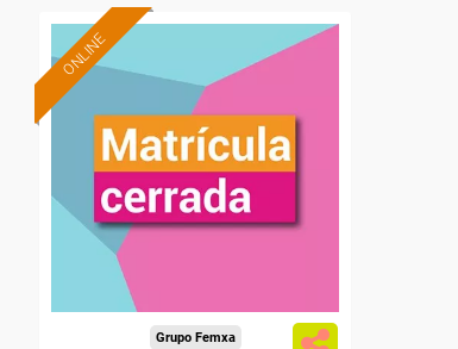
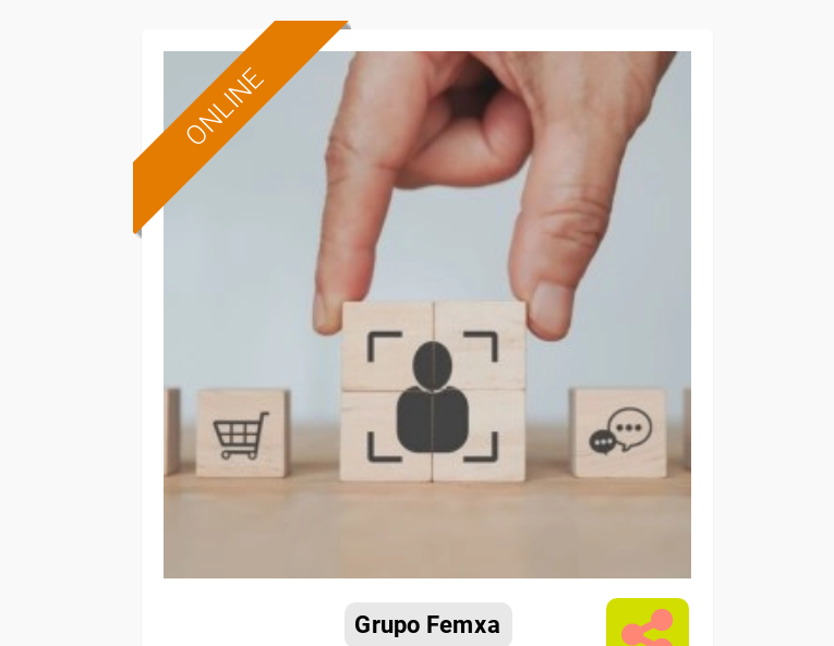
[50,23,340,312] [image] -> [161,49,693,578] [image]

